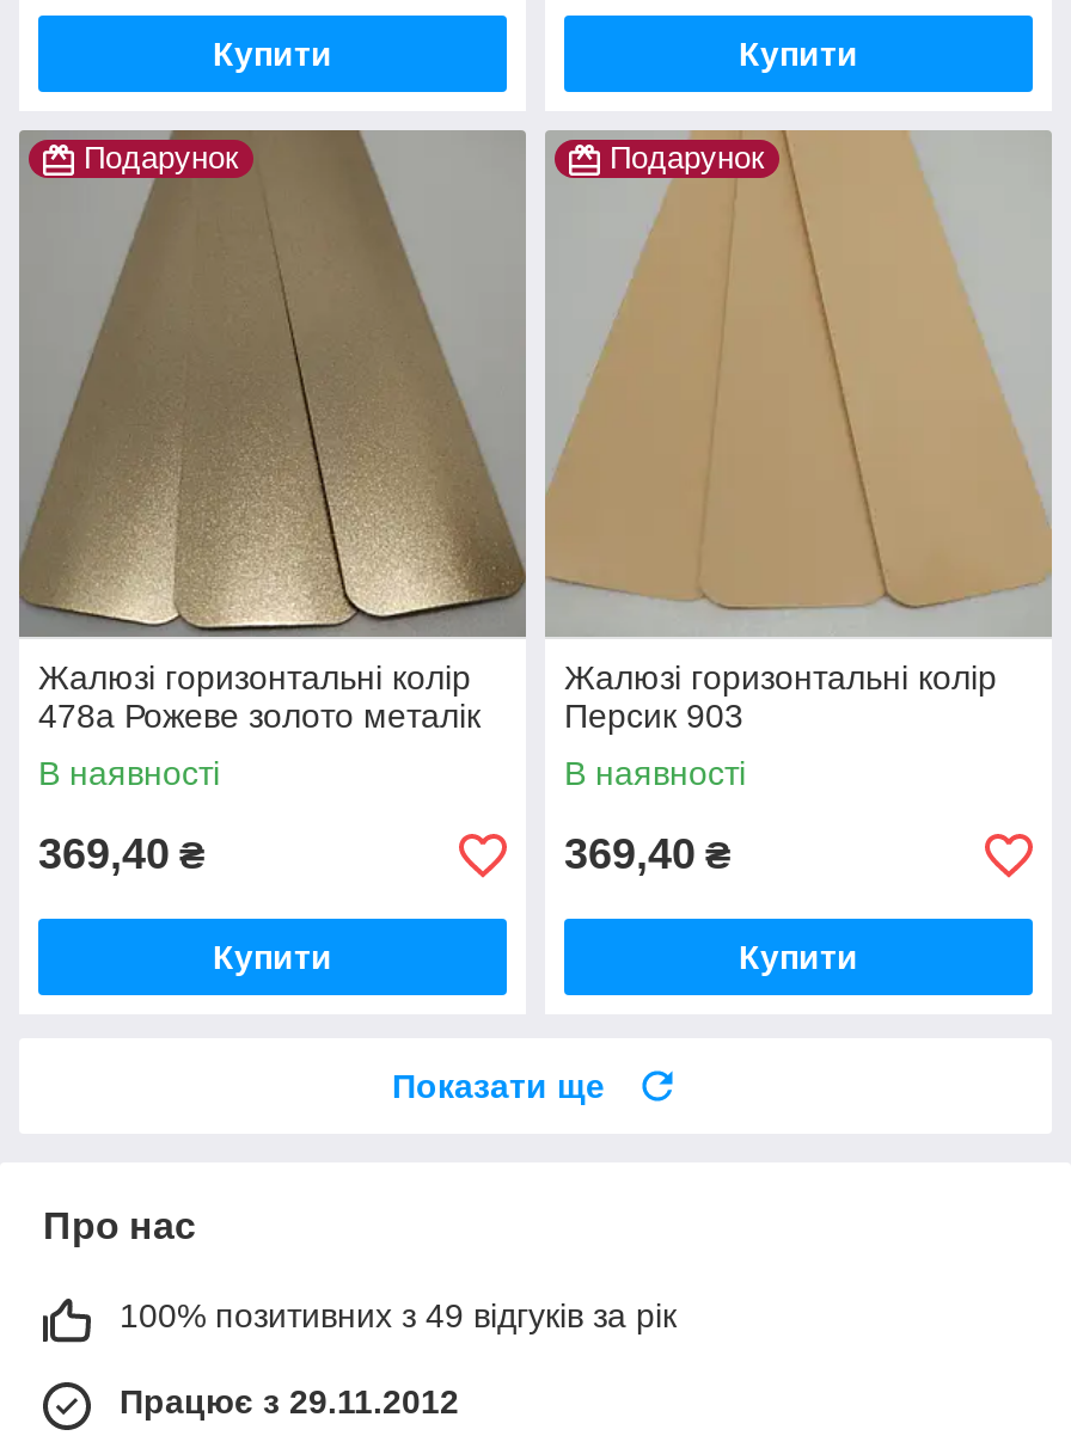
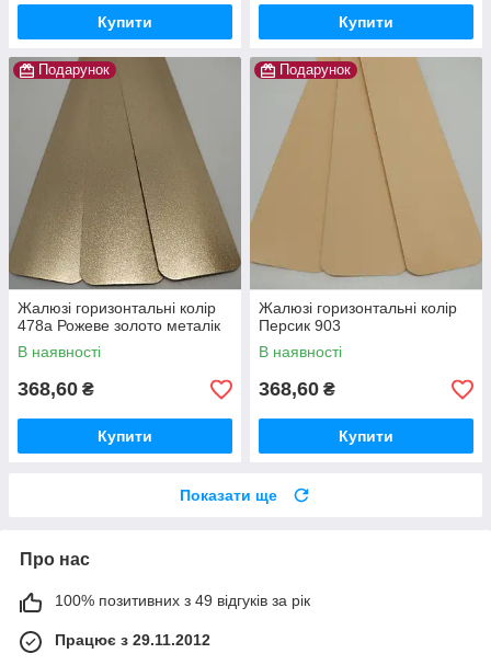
[38,831,206,879] 369,40 ₴ -> [18,378,94,400] 368,60 ₴
[564,831,732,879] 369,40 ₴ -> [259,378,335,400] 368,60 ₴

